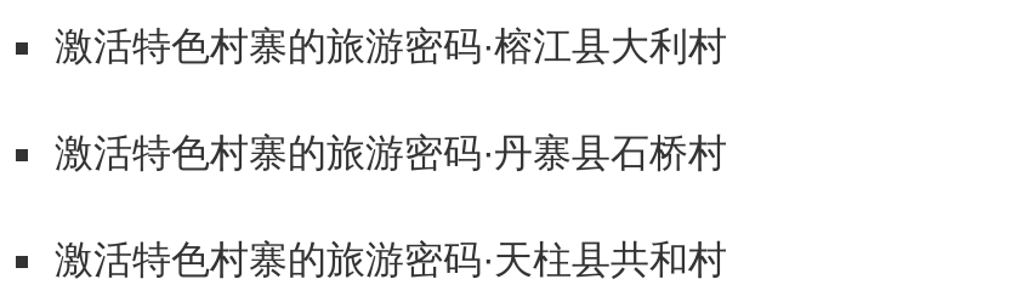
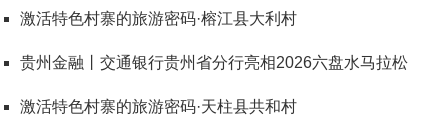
[55,133,727,174] 激活特色村寨的旅游密码·丹寨县石桥村 -> [20,54,408,71] 贵州金融丨交通银行贵州省分行亮相2026六盘水马拉松

